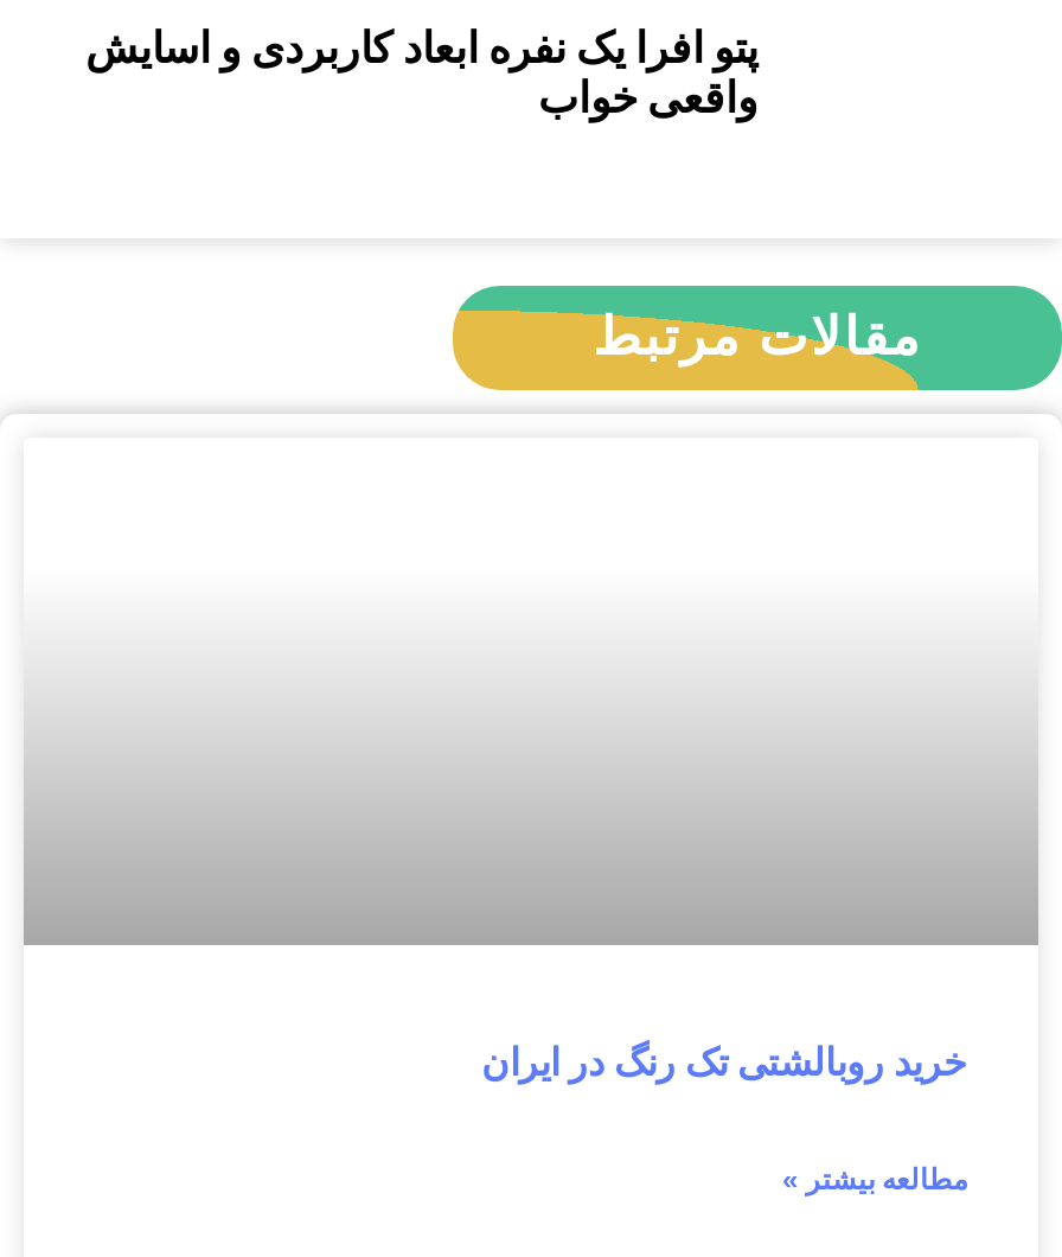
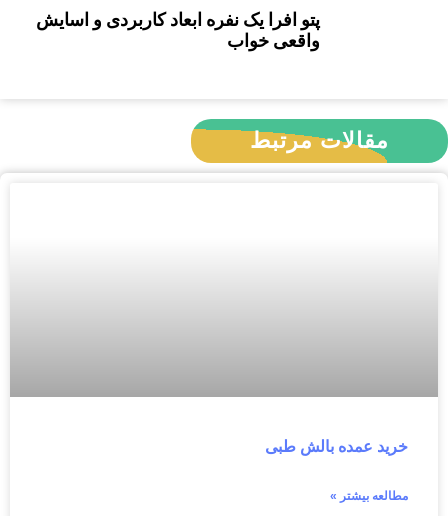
[481,1040,967,1085] خرید روبالشتی تک رنگ در ایران -> [265,437,408,456] خرید عمده بالش طبی

